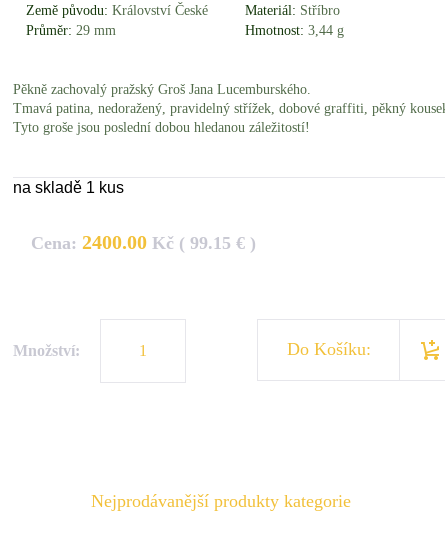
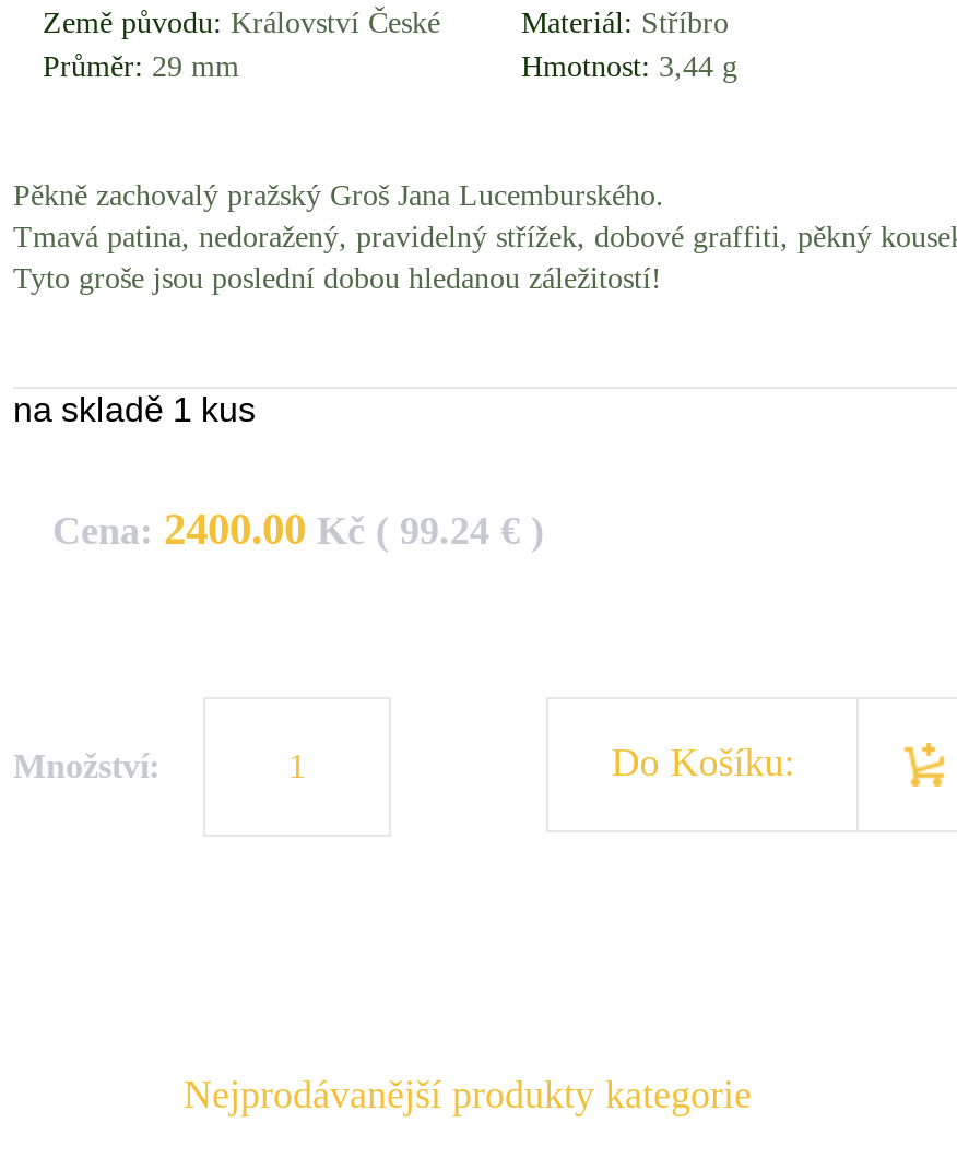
[31,231,256,253] Cena: 2400.00 Kč ( 99.15 € ) -> [52,505,544,553] Cena: 2400.00 Kč ( 99.24 € )

